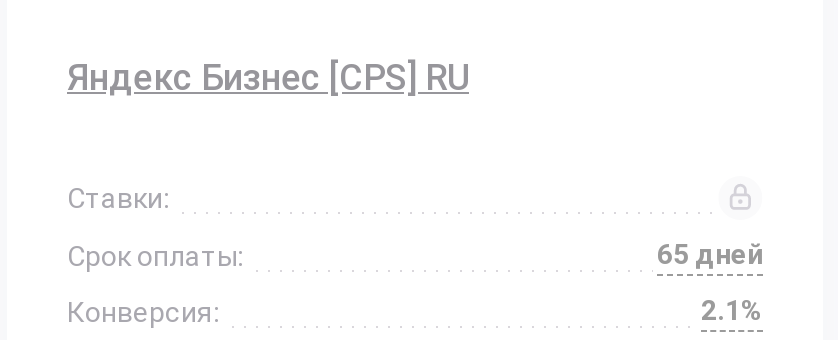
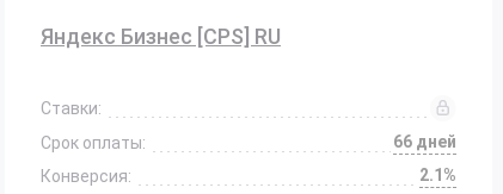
[657,238,763,270] 65 дней -> [393,132,456,151] 66 дней

